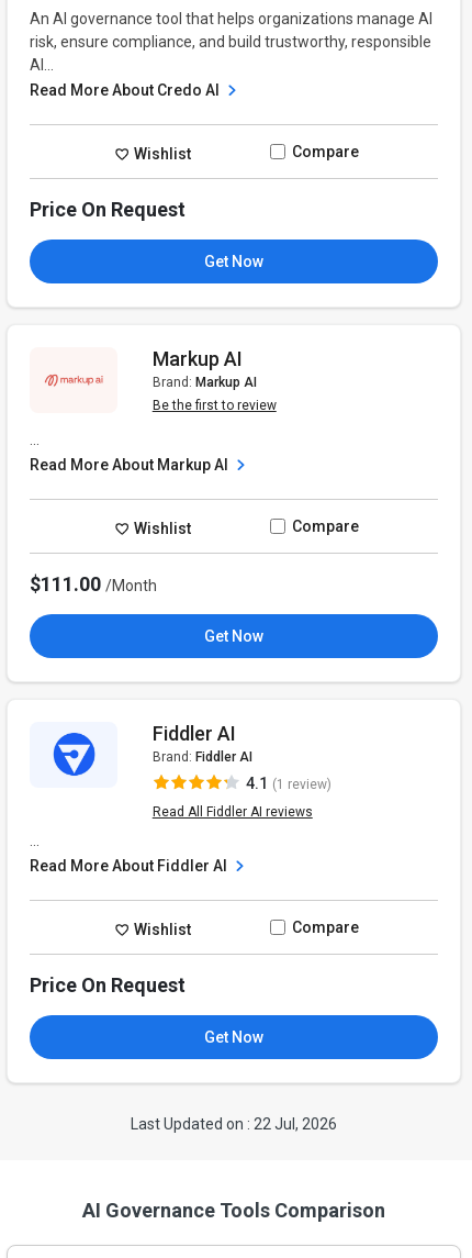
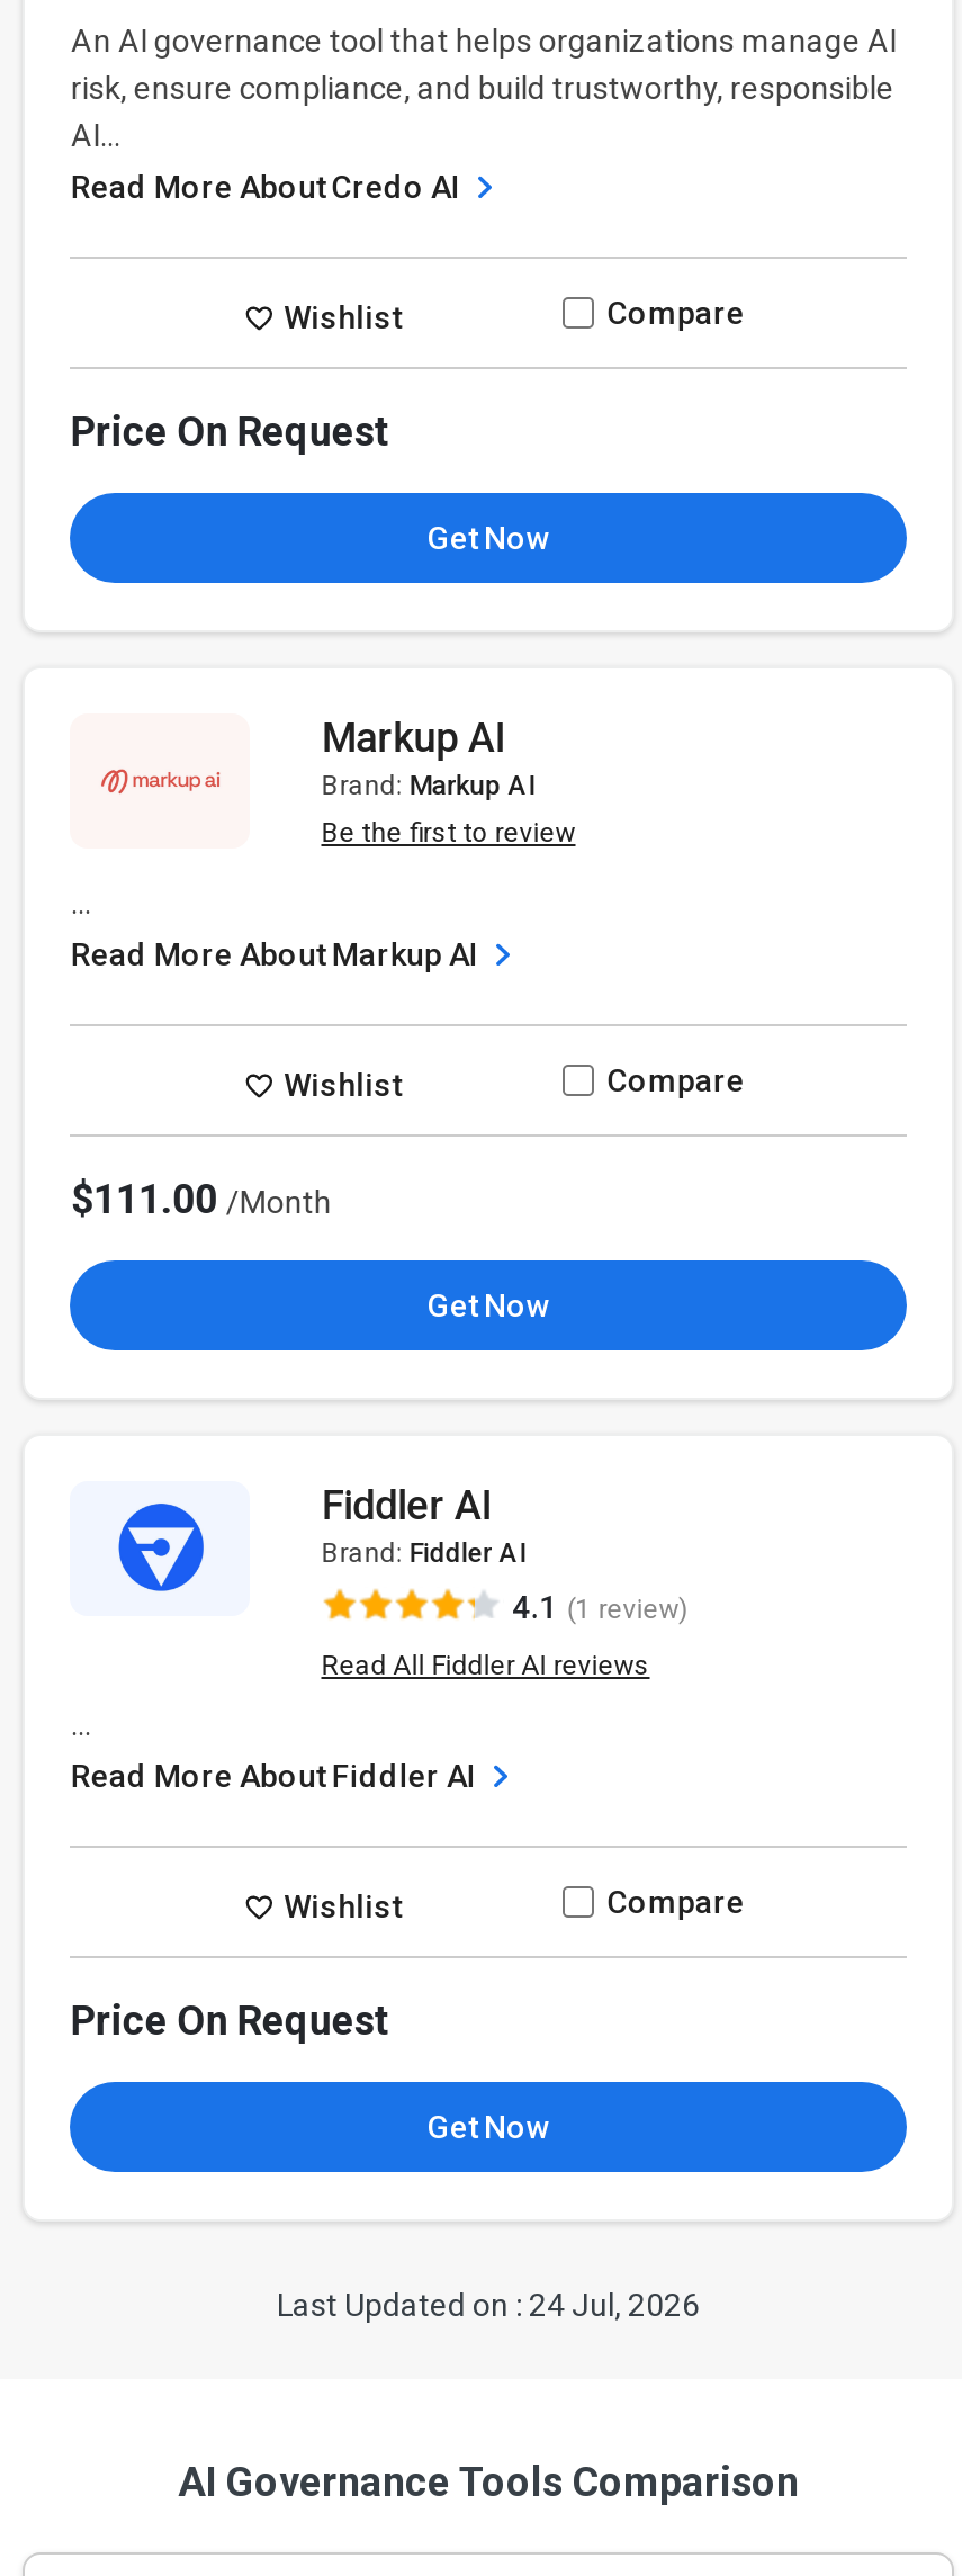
[131,1115,337,1133] Last Updated on : 22 Jul, 2026 -> [277,2287,700,2323] Last Updated on : 24 Jul, 2026

